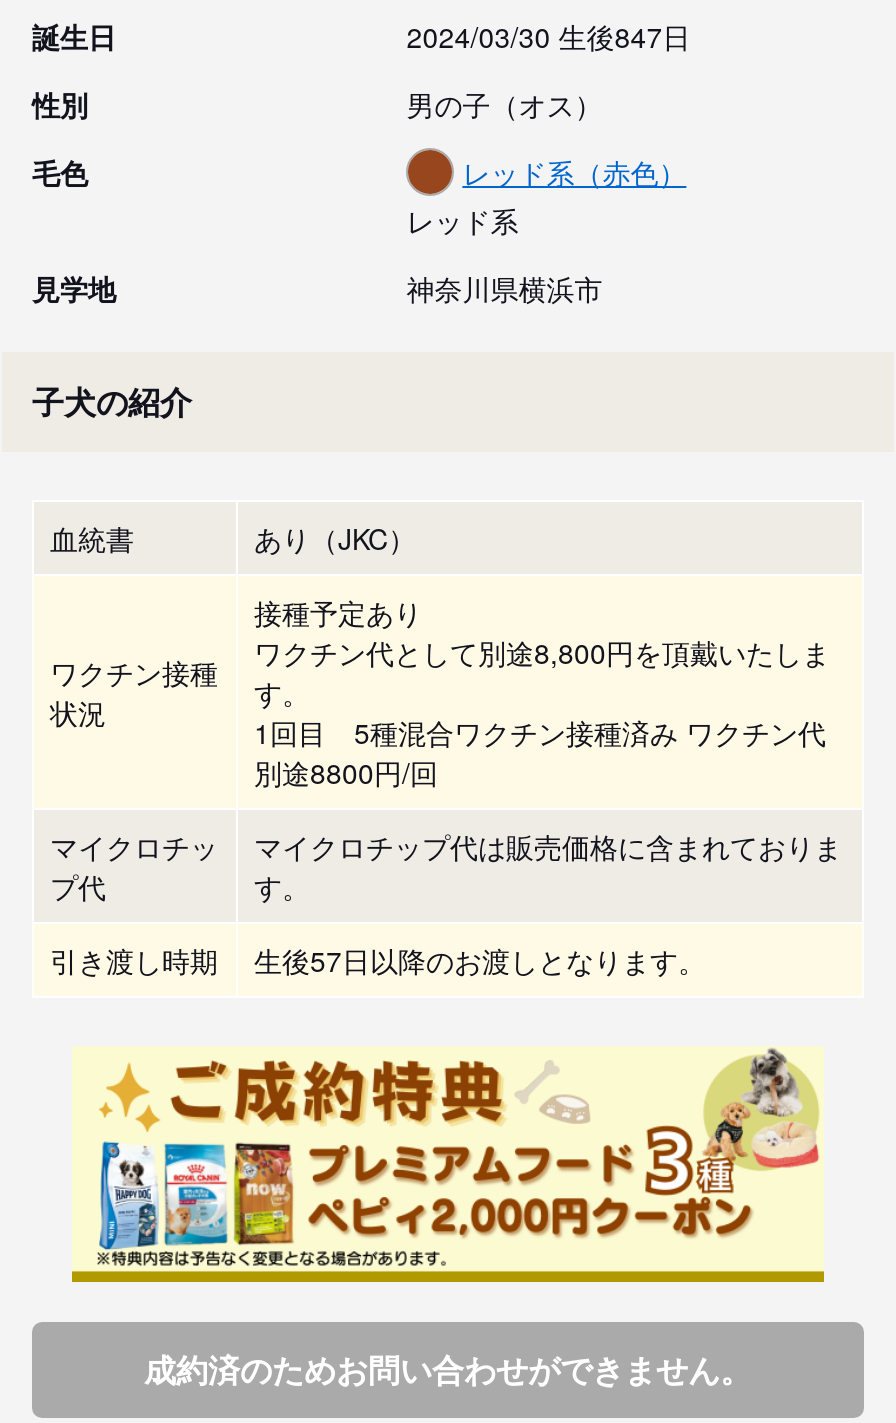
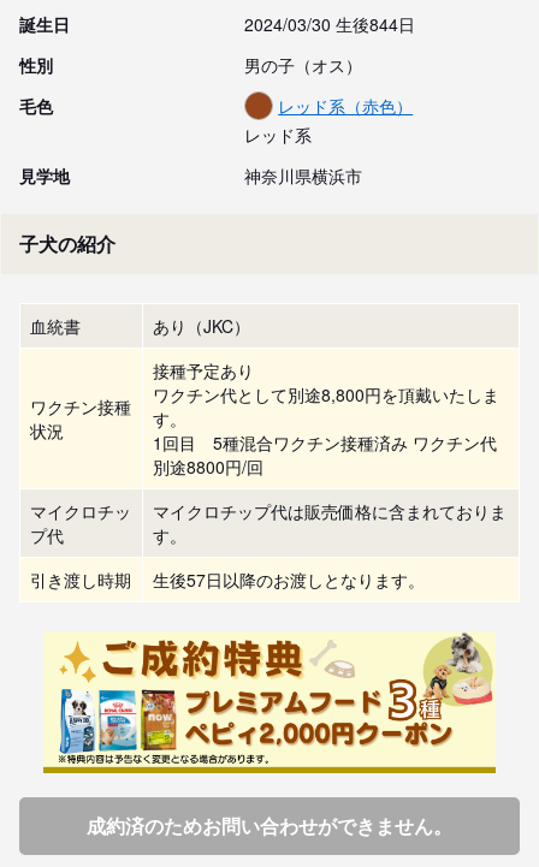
[406,16,690,56] 2024/03/30 生後847日 -> [244,12,415,36] 2024/03/30 生後844日

